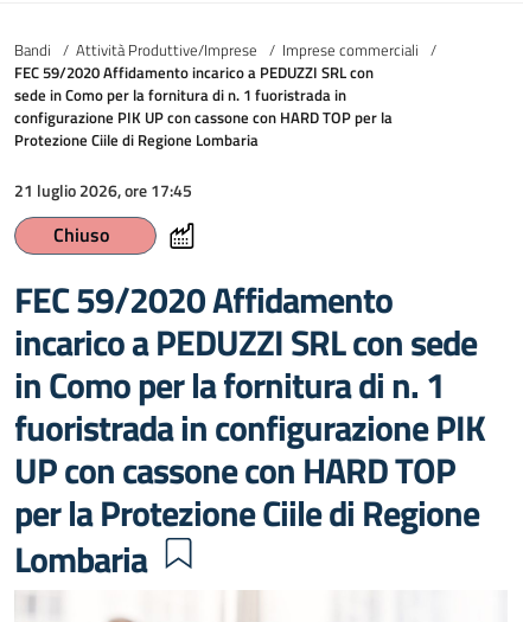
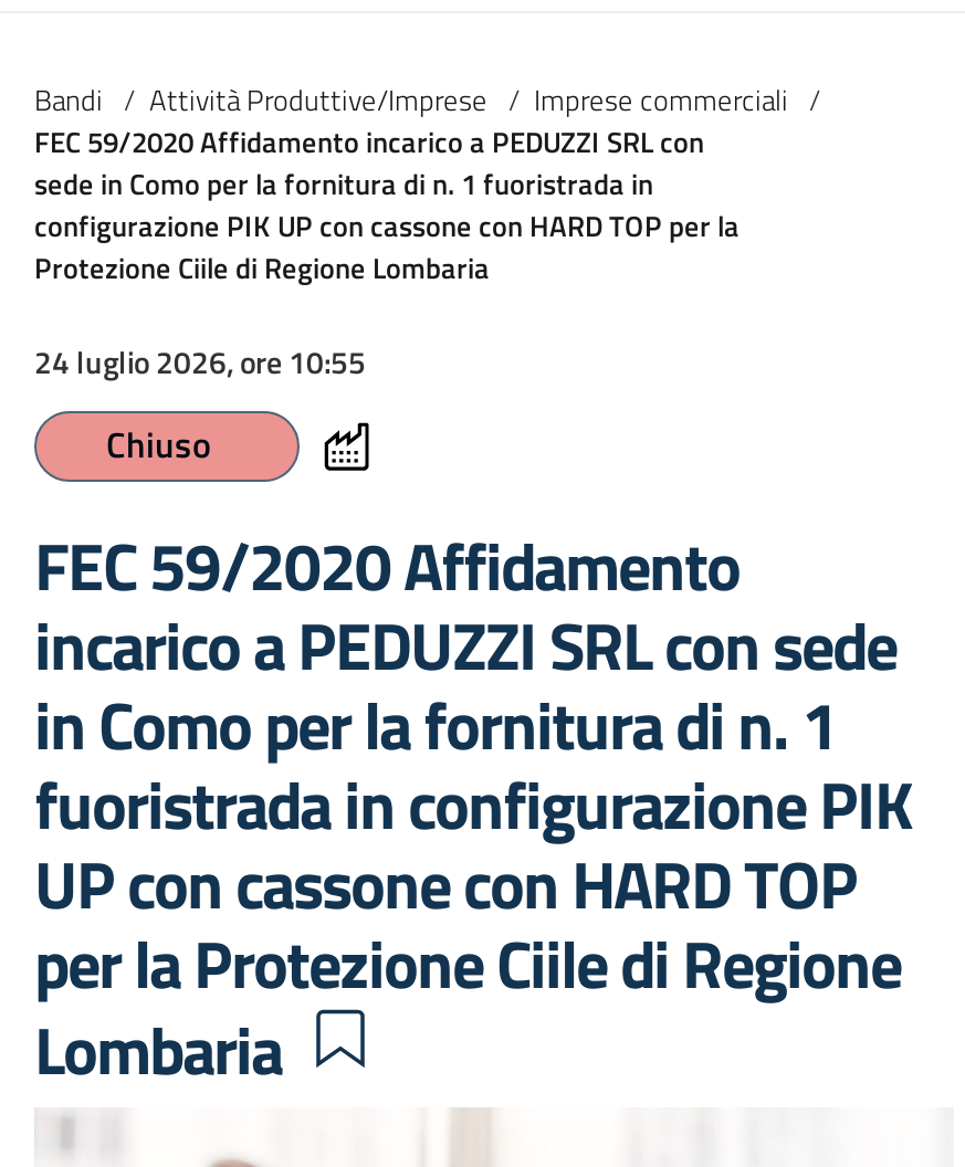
[14,178,192,203] 21 luglio 2026, ore 17:45 -> [34,338,366,385] 24 luglio 2026, ore 10:55

